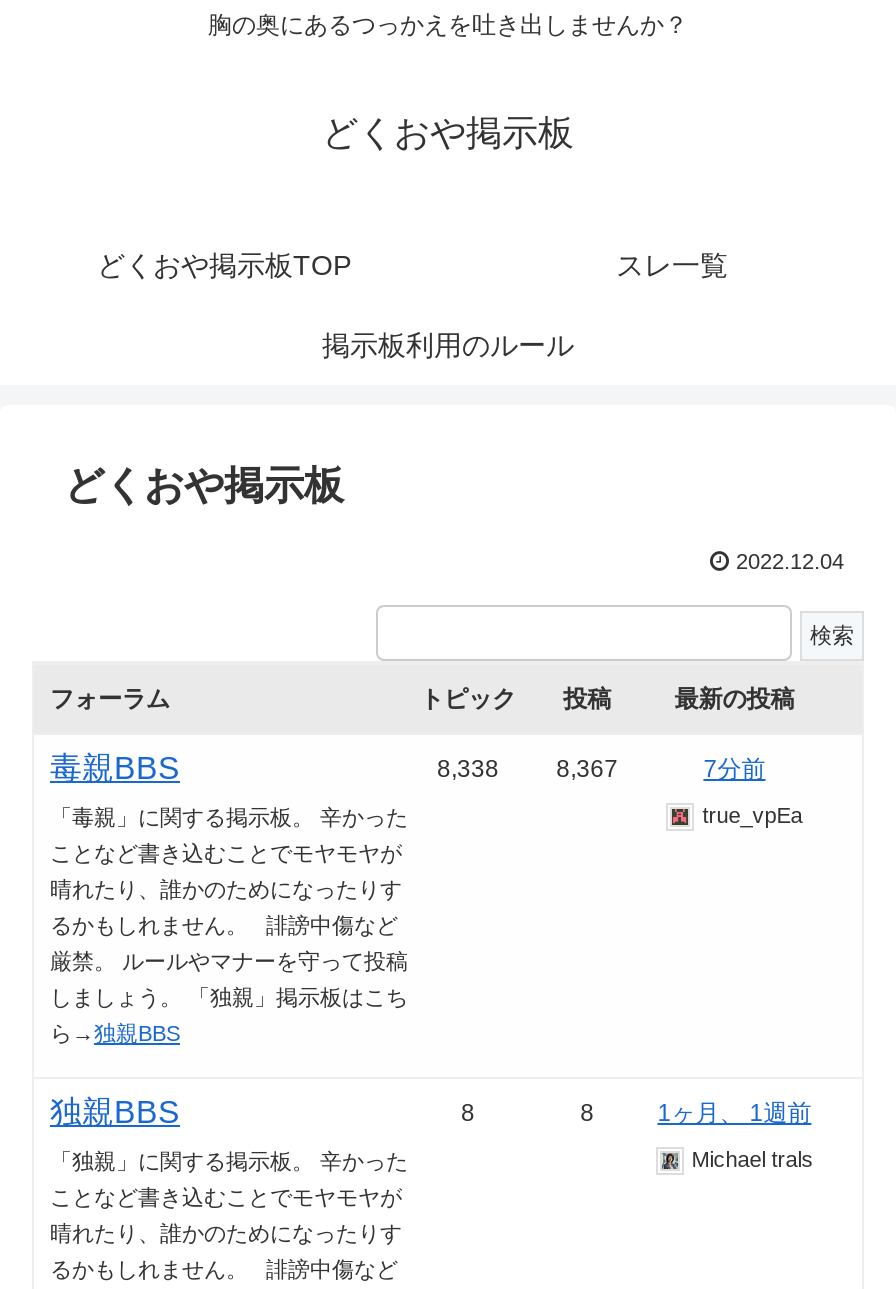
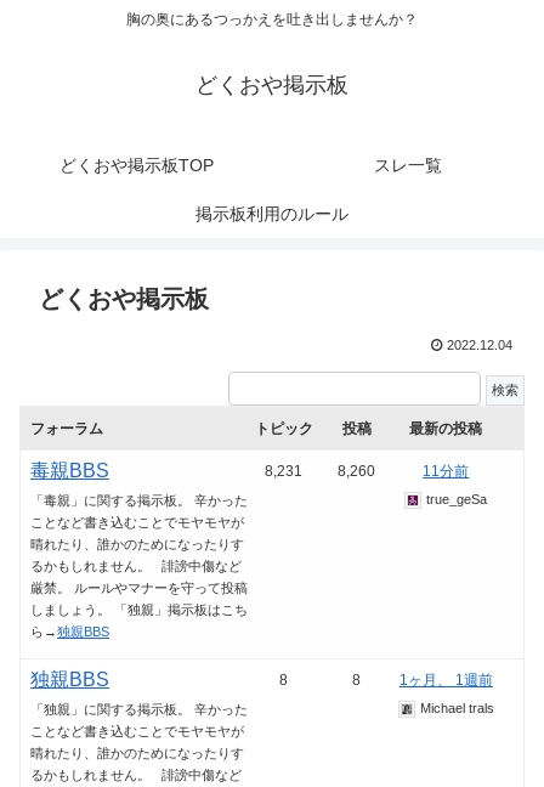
[437,756,765,784] 8,338 | 8,367 | 7分前 -> [265,463,469,480] 8,231 | 8,260 | 11分前
[702,804,802,828] true_vpEa -> [426,492,487,507] true_geSa

